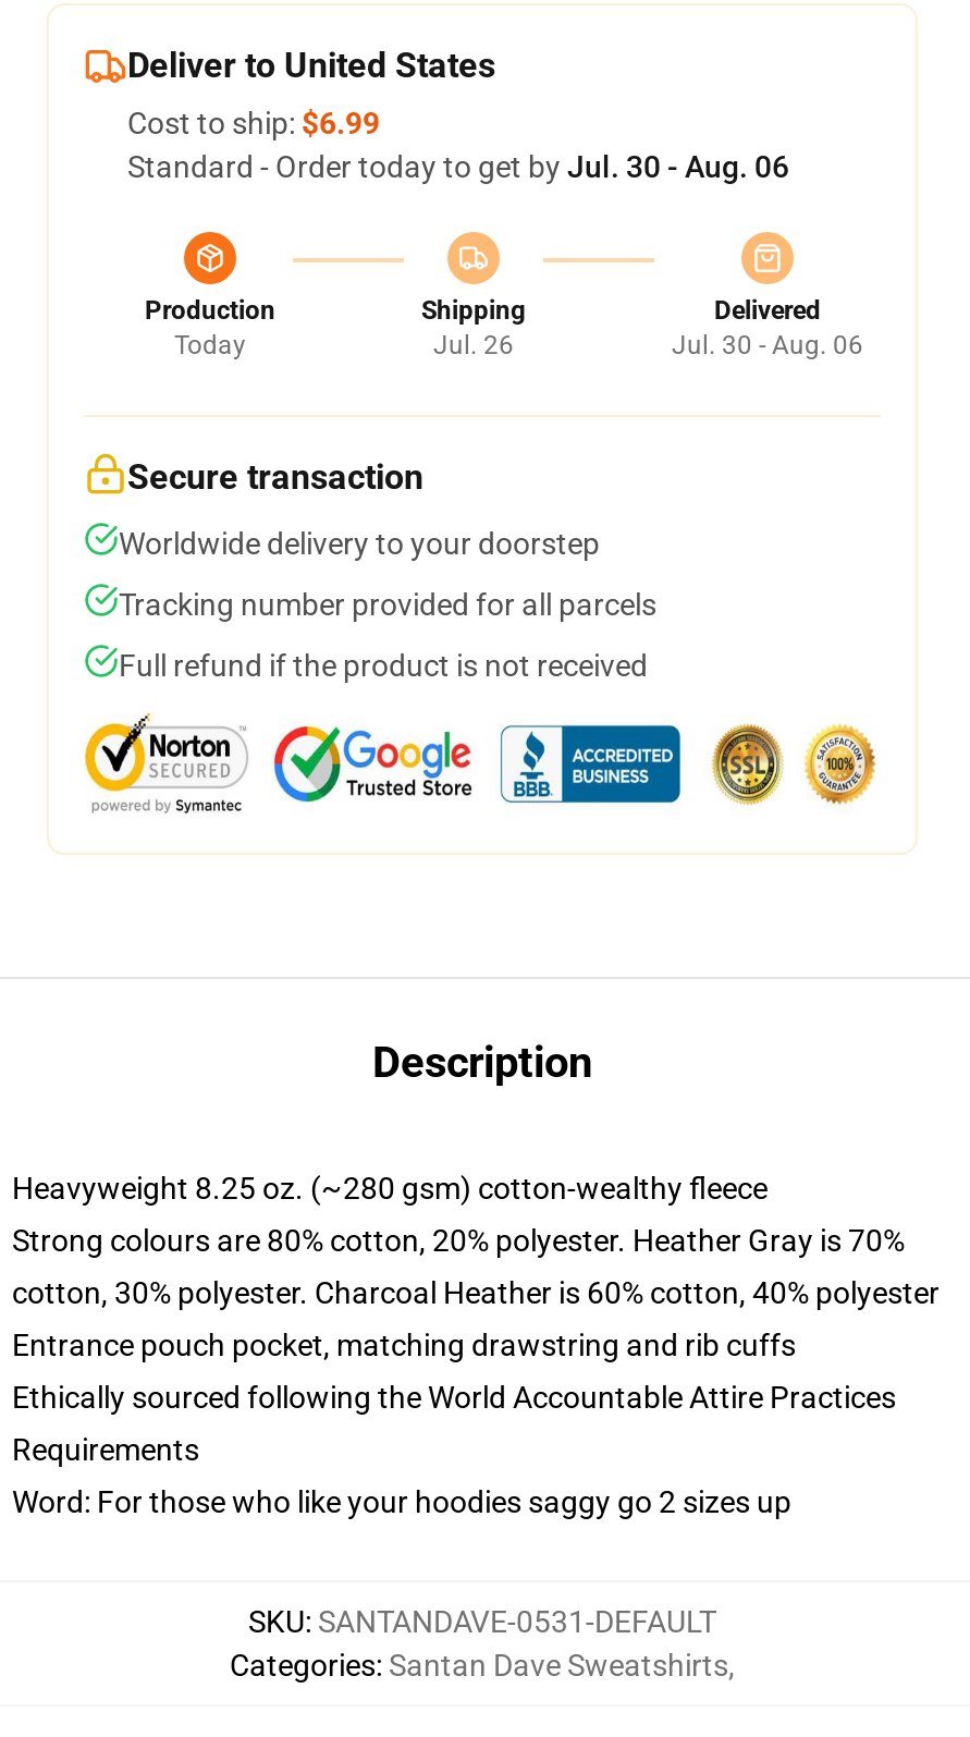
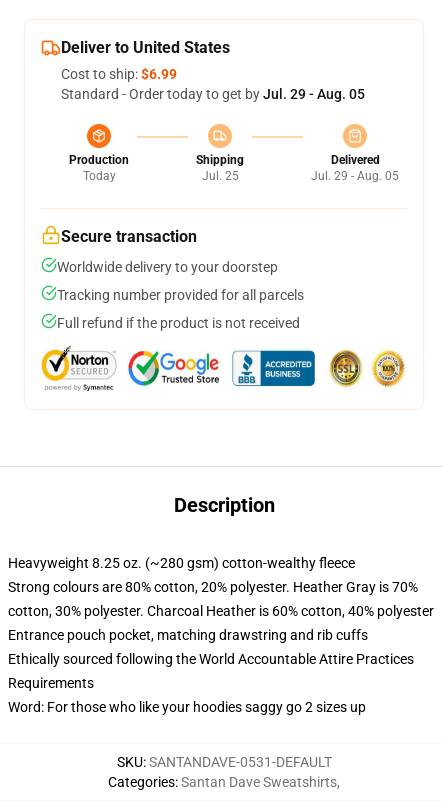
[127,149,789,184] Standard - Order today to get by Jul. 30 - Aug. 06 -> [61,86,365,102] Standard - Order today to get by Jul. 29 - Aug. 05
[433,330,514,360] Jul. 26 -> [201,169,238,183] Jul. 25
[672,330,863,360] Jul. 30 - Aug. 06 -> [311,169,399,183] Jul. 29 - Aug. 05

